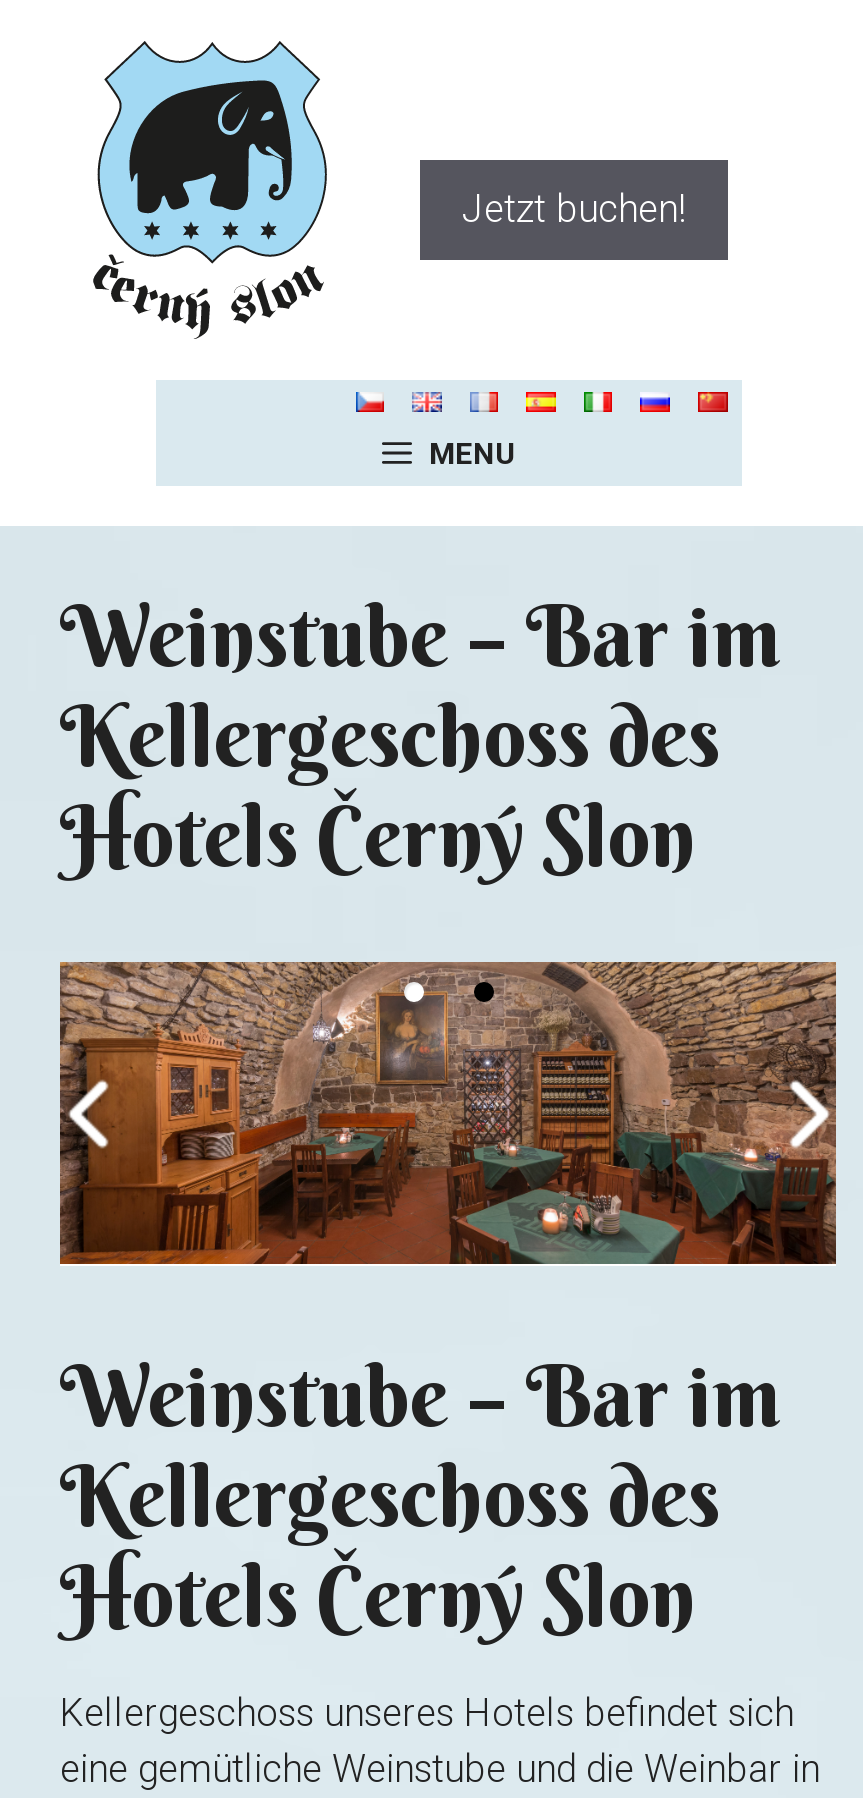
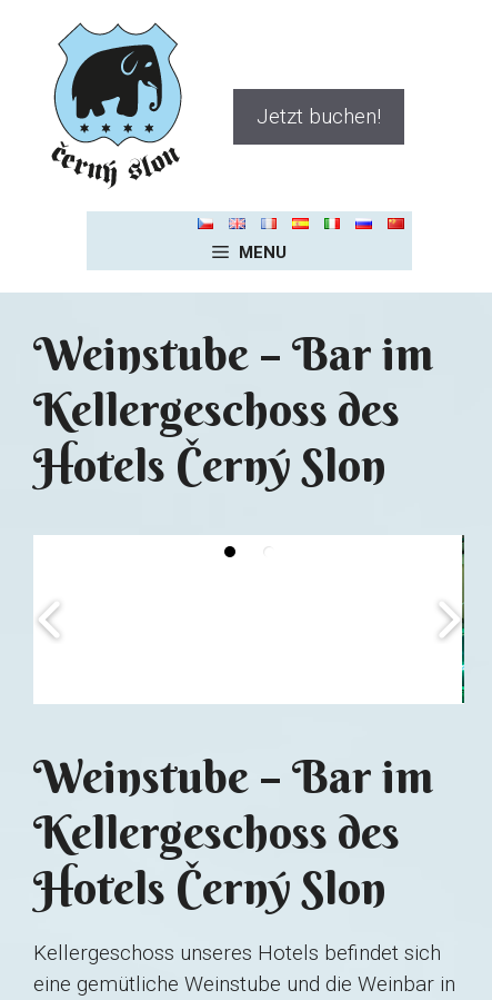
[58,960,838,1266] [image] -> none

